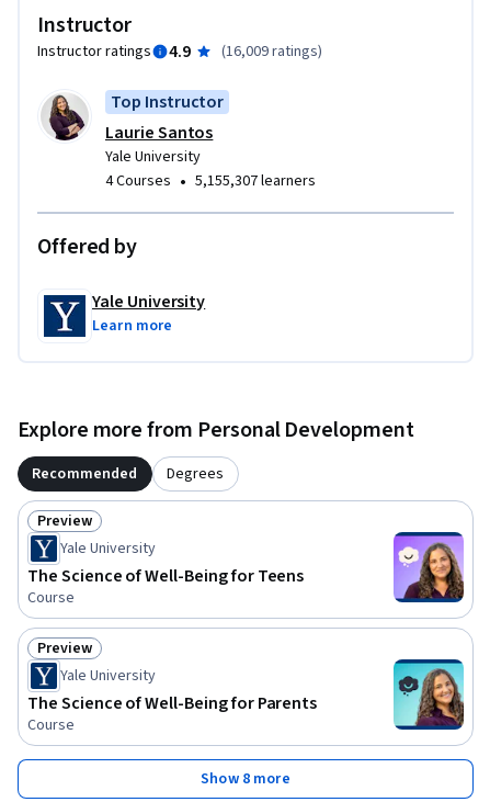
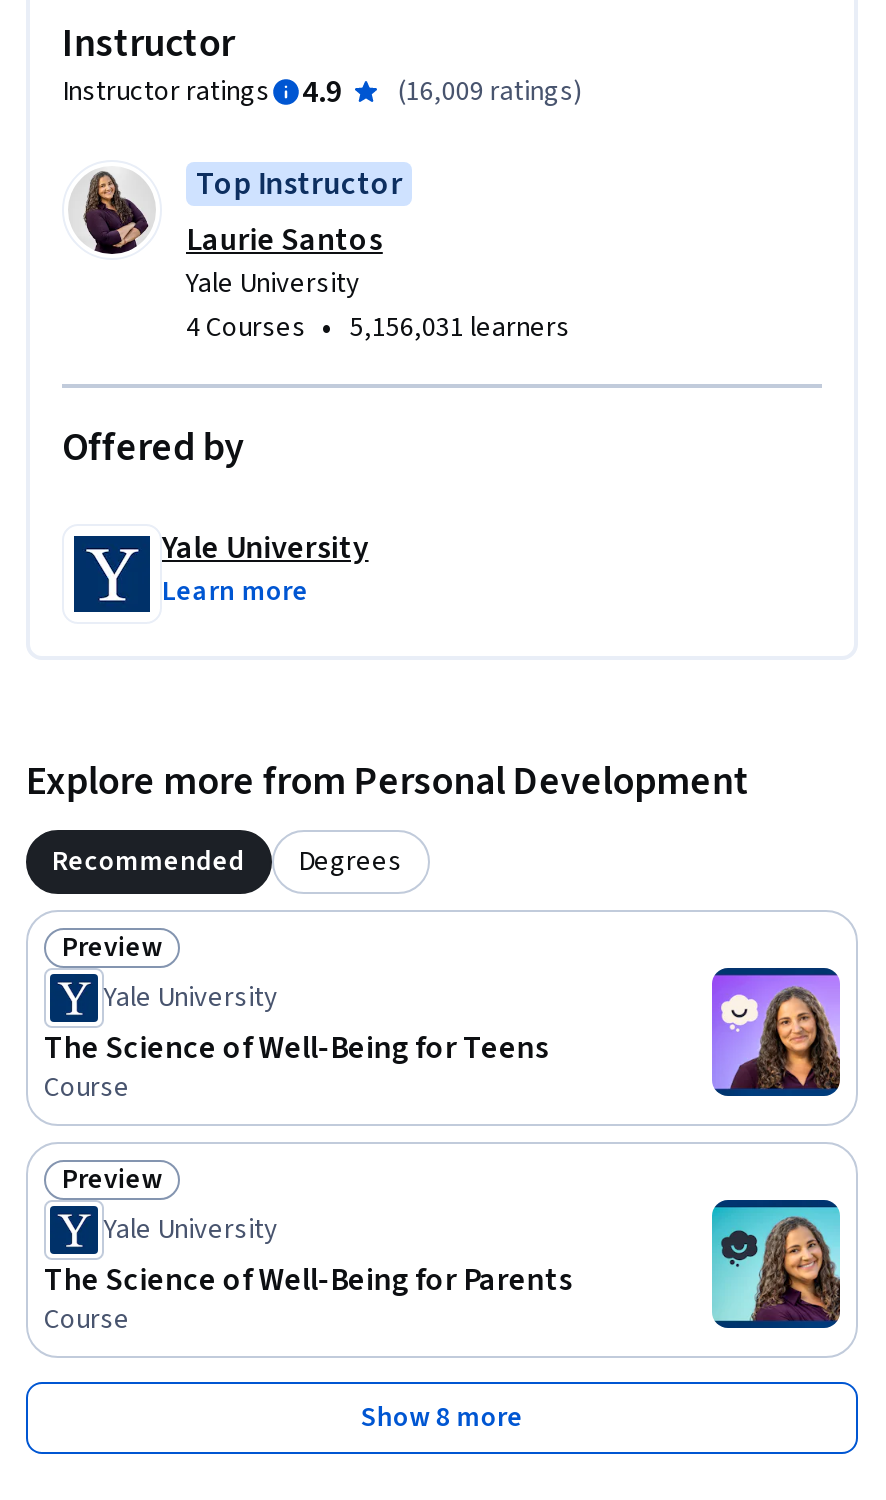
[105,169,316,193] 4 Courses • 5,155,307 learners -> [186,306,570,350] 4 Courses • 5,156,031 learners

